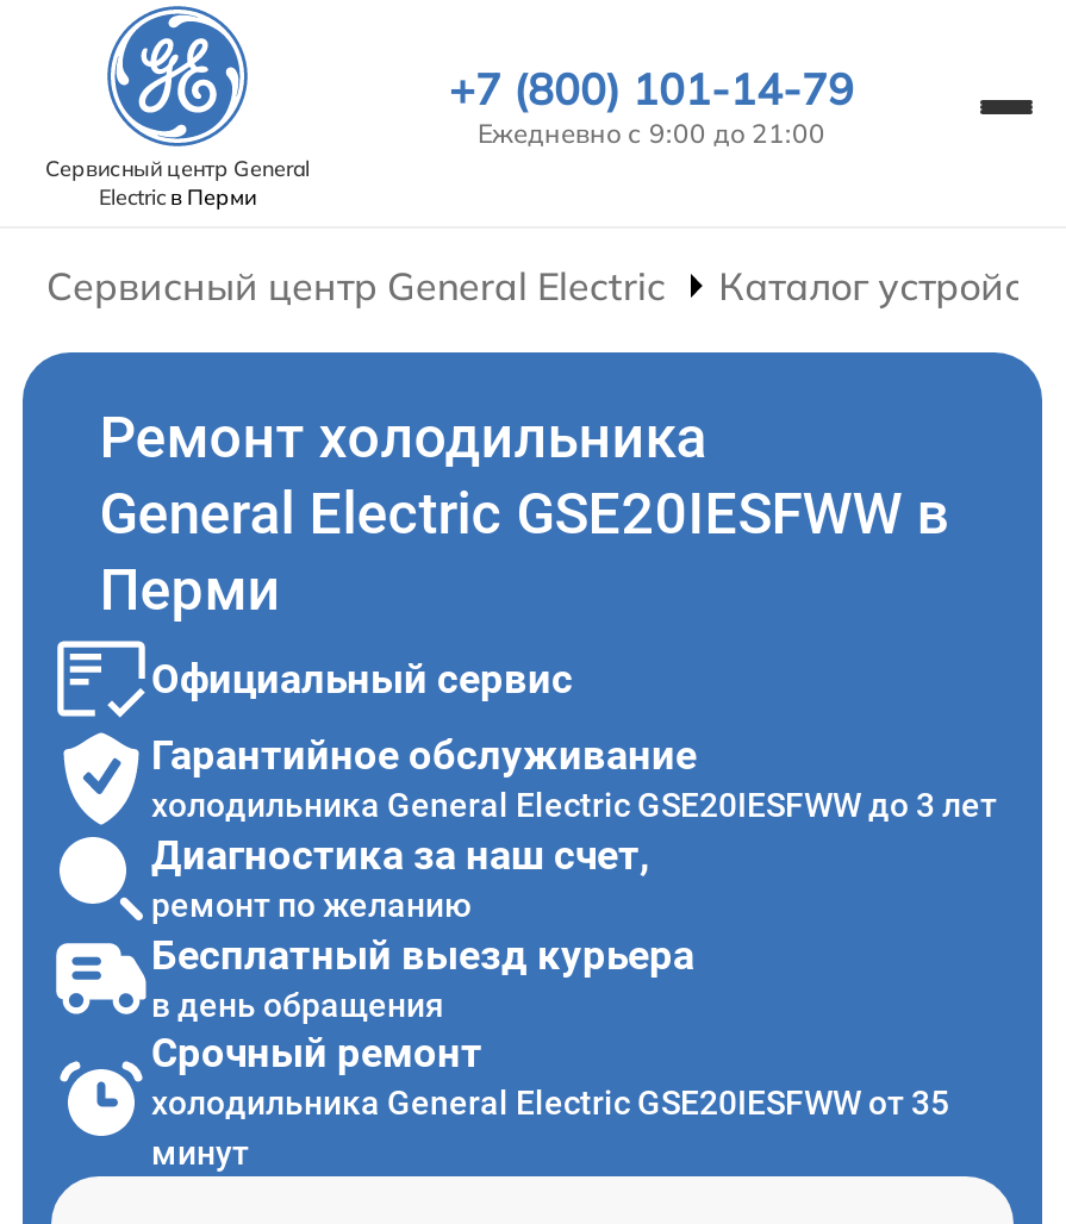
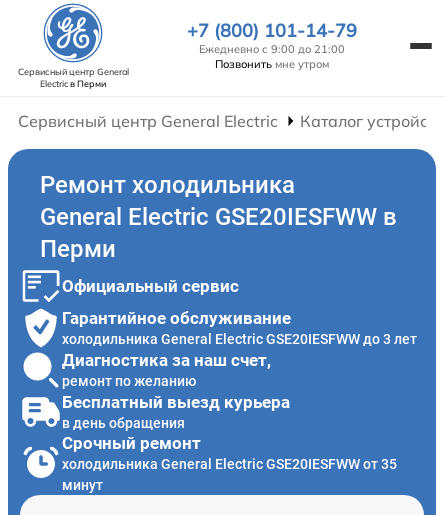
none -> [215,57,329,71] Позвонить мне утром

